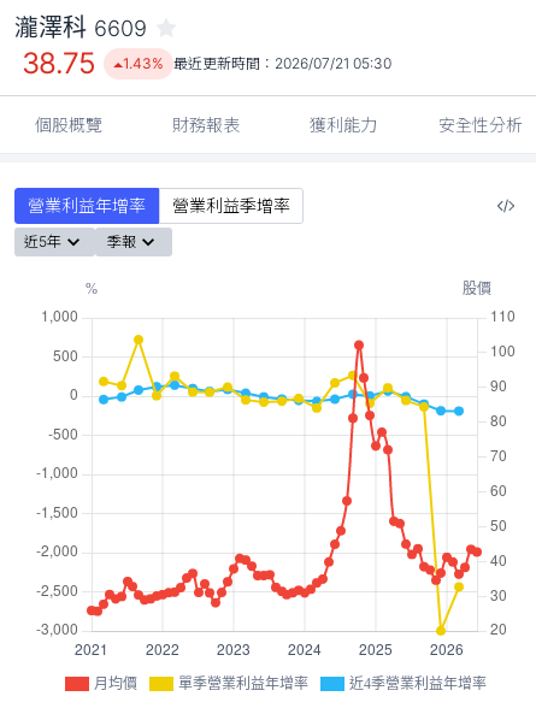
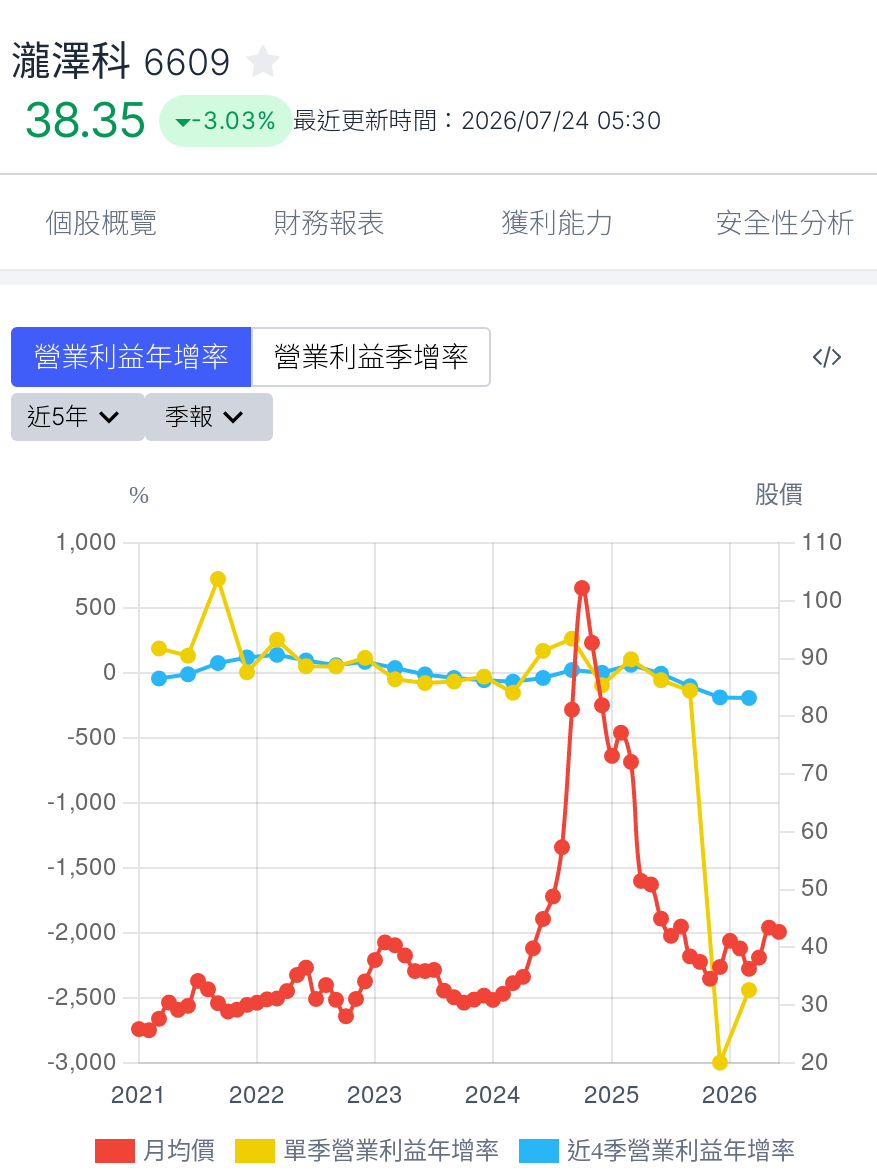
[22,46,96,81] 38.75 -> [23,91,147,149] 38.35
[123,54,391,72] 1.43% 最近更新時間：2026/07/21 05:30 -> [191,105,661,135] -3.03% 最近更新時間：2026/07/24 05:30

